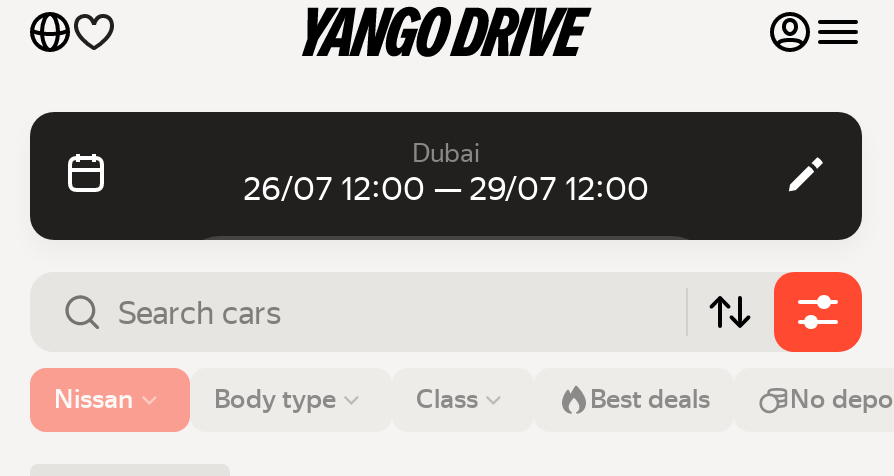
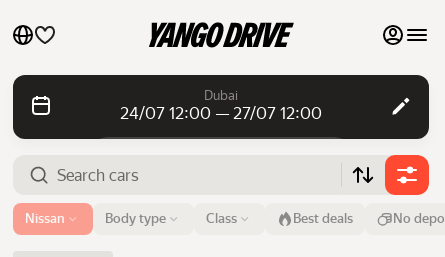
[243,170,649,208] 26/07 12:00 — 29/07 12:00 -> [120,104,322,123] 24/07 12:00 — 27/07 12:00

